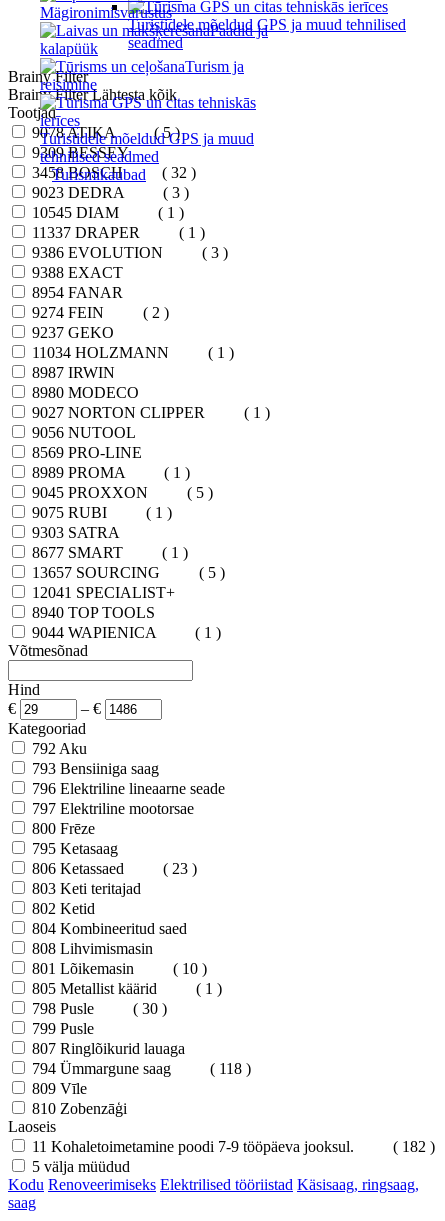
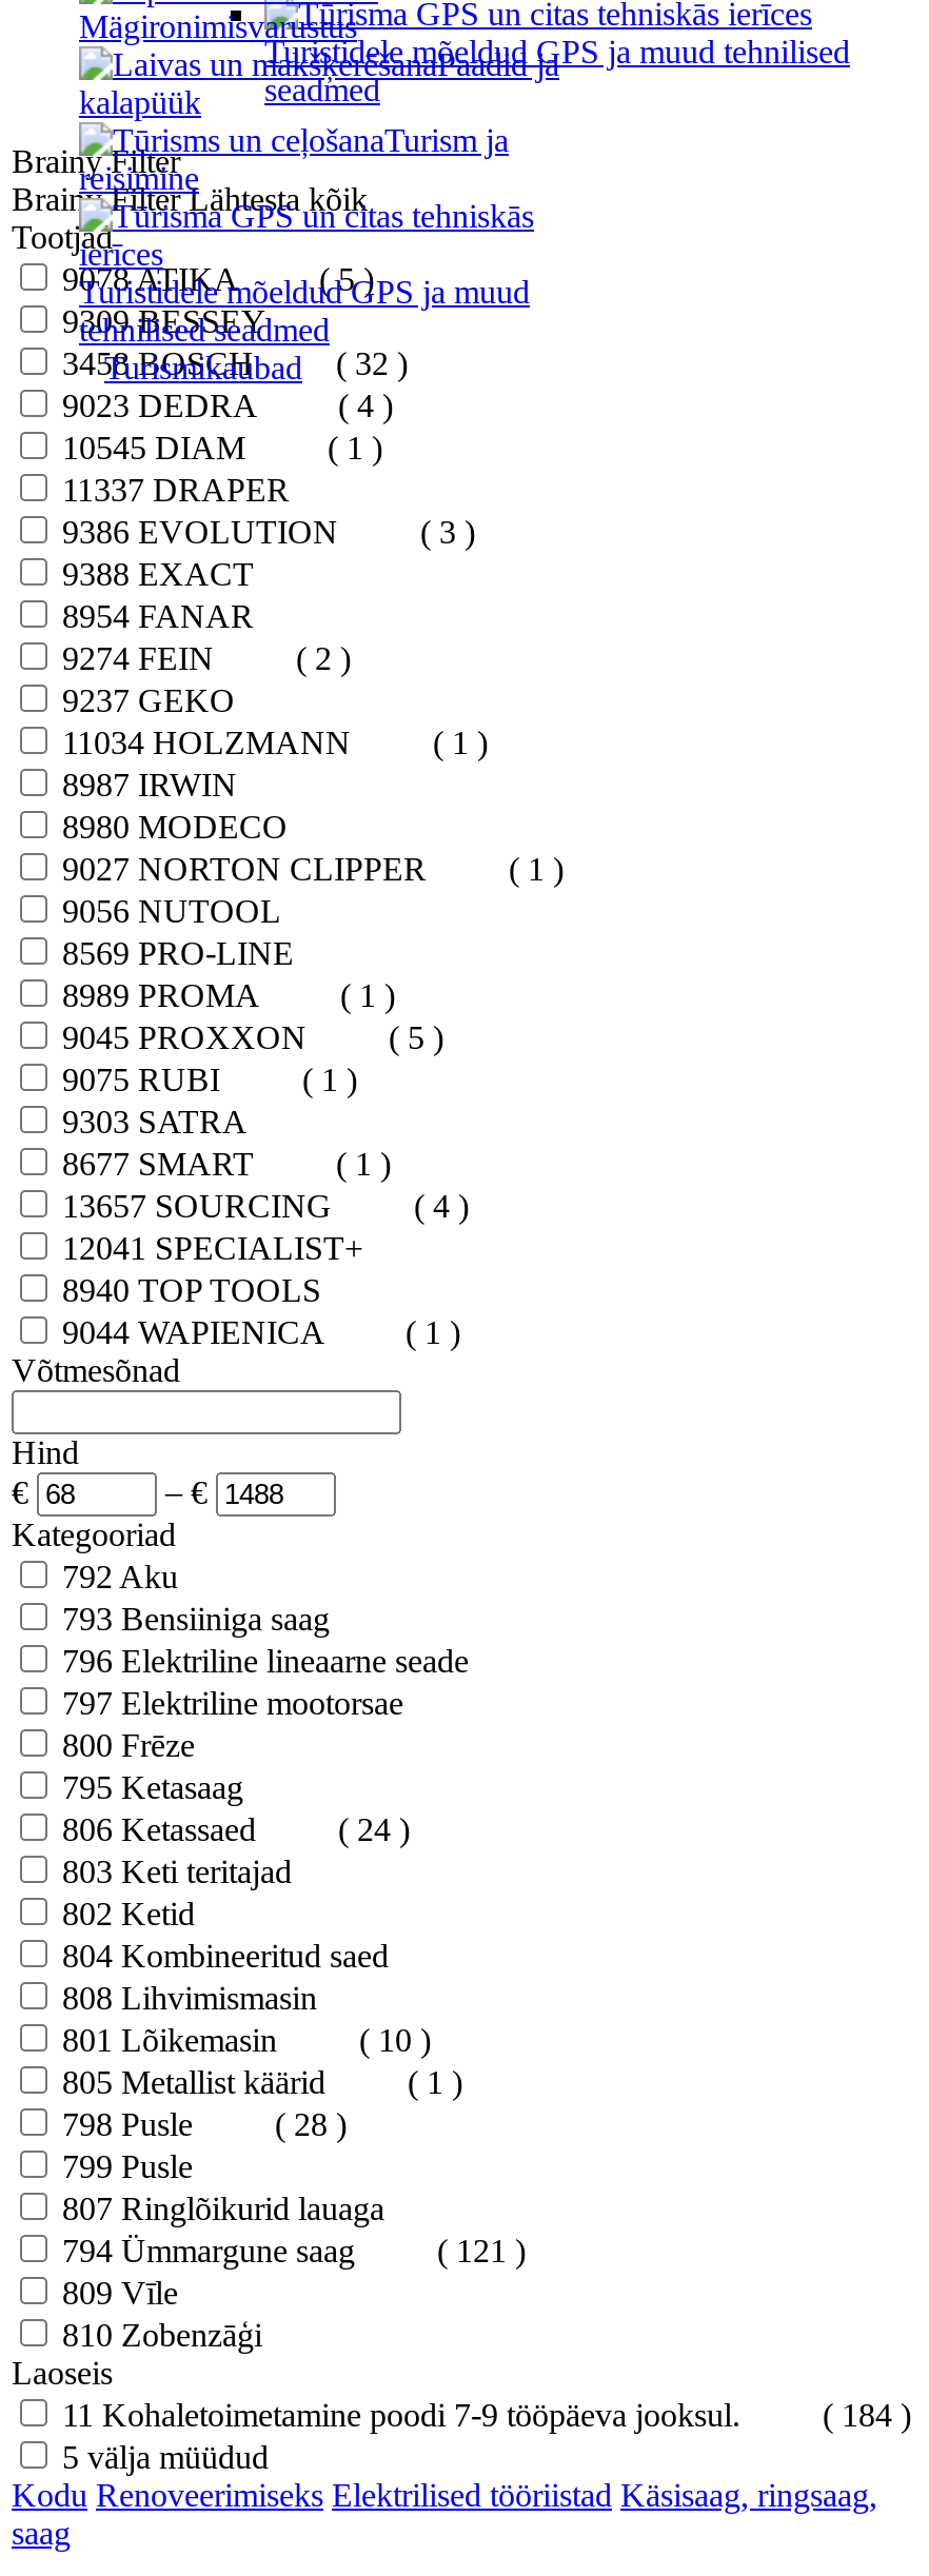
[163,184,189,201] ( 3 ) -> [338,388,393,423] ( 4 )
[179,224,205,241] ( 1 ) -> none
[199,564,225,581] ( 5 ) -> [414,1188,469,1224] ( 4 )
[163,860,197,877] ( 23 ) -> [338,1811,410,1847] ( 24 )
[133,1000,167,1017] ( 30 ) -> [275,2106,347,2142] ( 28 )
[210,1060,251,1077] ( 118 ) -> [437,2233,526,2268] ( 121 )
[393,1138,435,1155] ( 182 ) -> [823,2397,911,2433] ( 184 )

